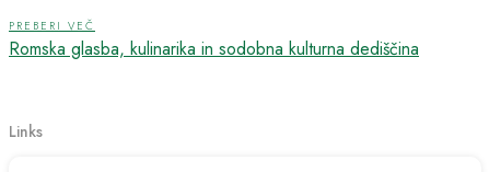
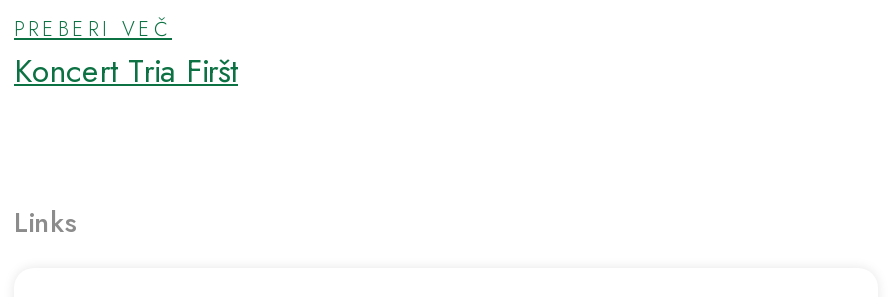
[9,36,419,61] Romska glasba, kulinarika in sodobna kulturna dediščina -> [14,48,238,94] Koncert Tria Firšt

